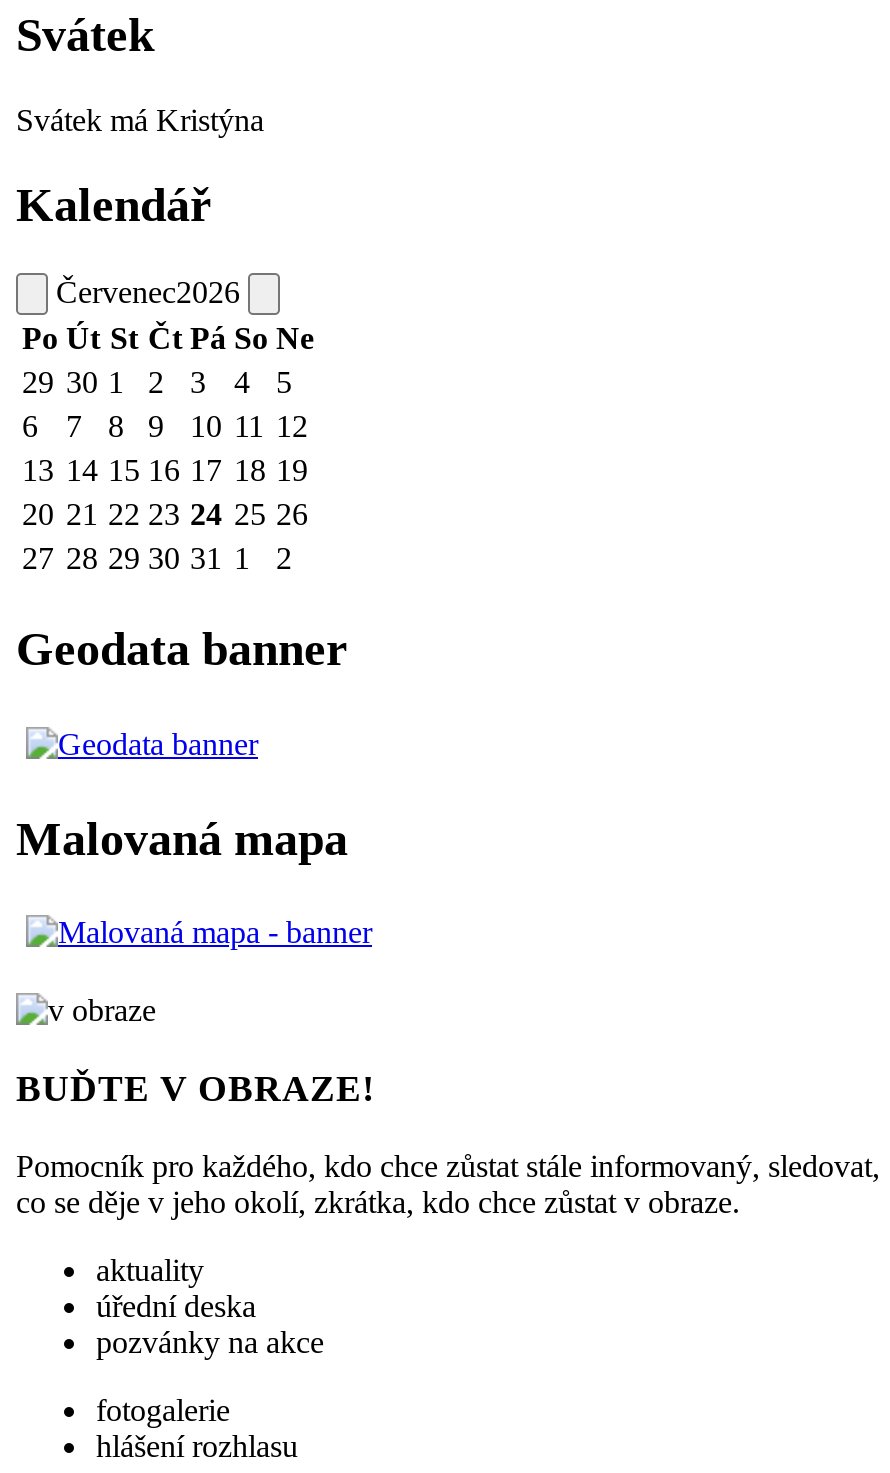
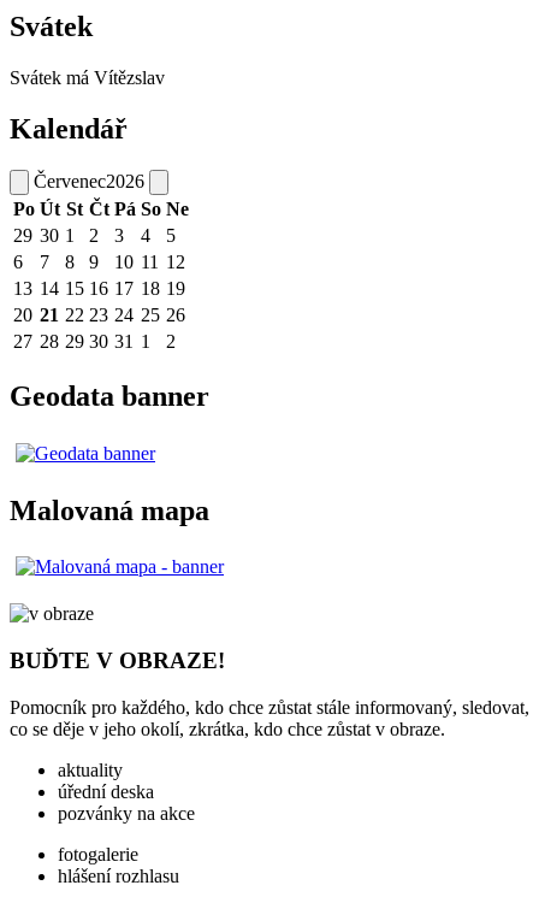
[16,103,264,137] Svátek má Kristýna -> [10,67,165,88] Svátek má Vítězslav

